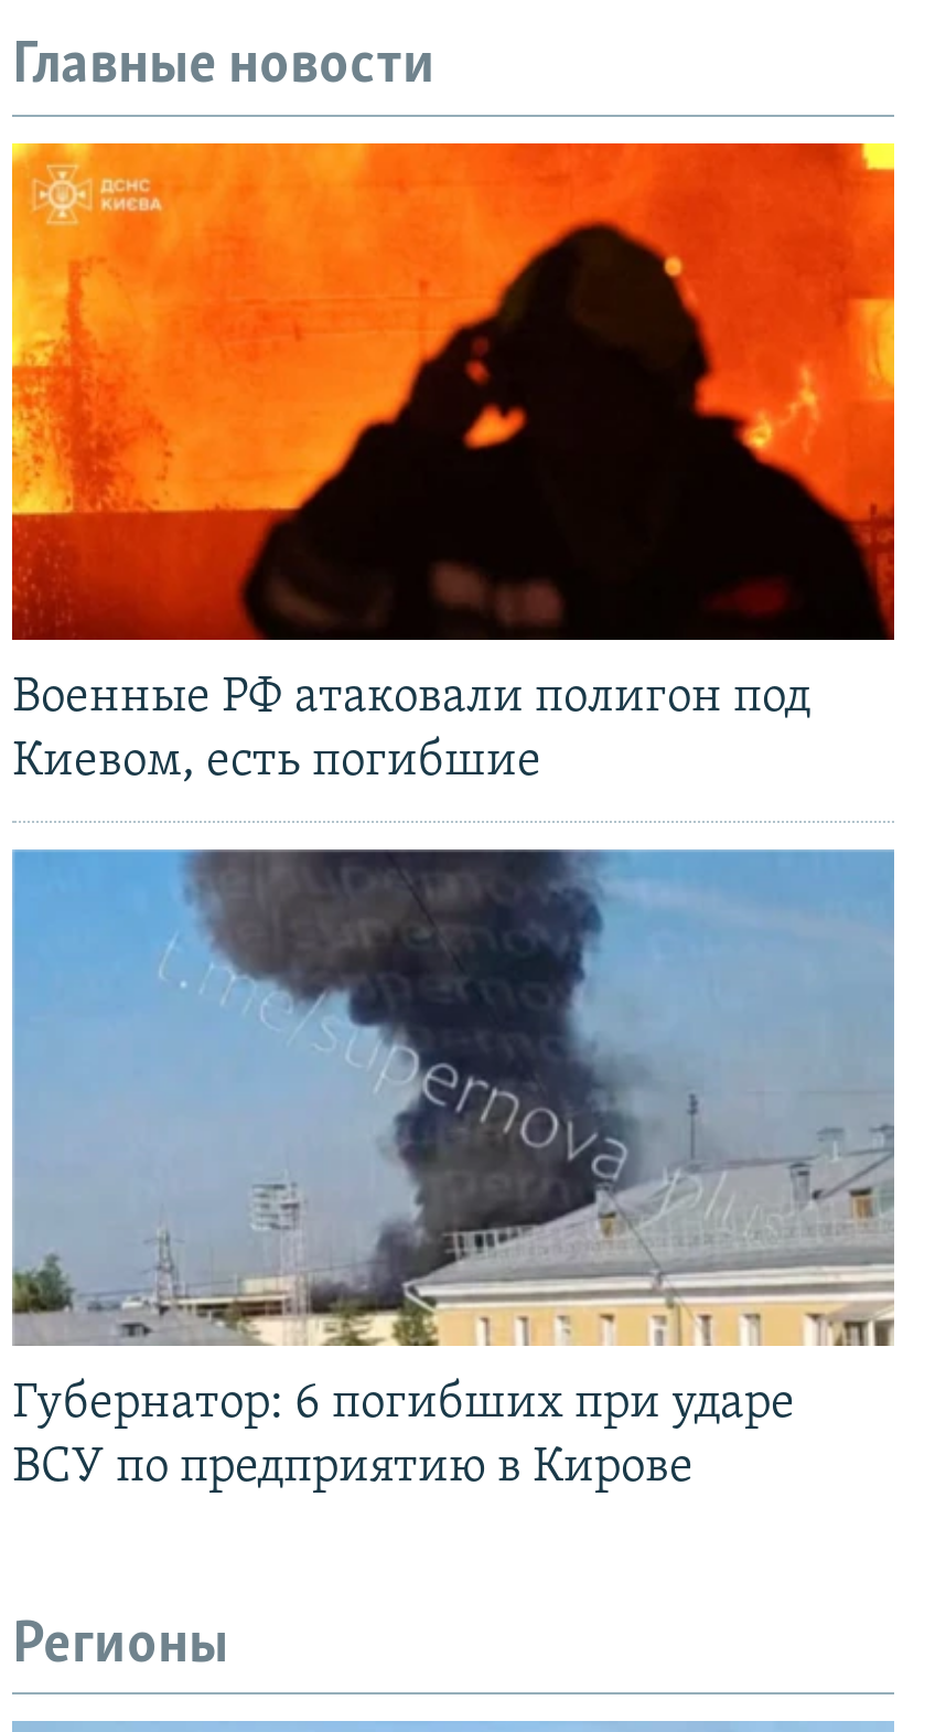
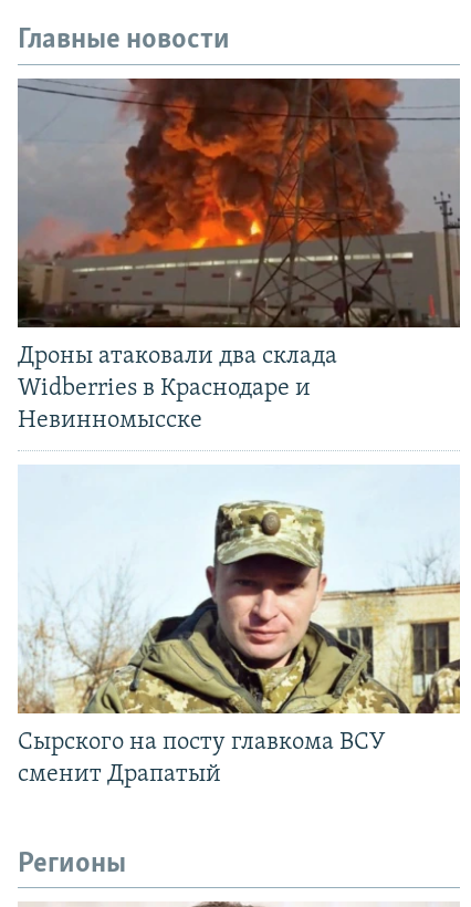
[10,141,896,787] [image] | Военные РФ атаковали полигон под | Киевом, есть погибшие -> [17,77,461,433] [image] | Дроны атаковали два склада | Widberries в Краснодаре и | Невинномысске
[12,847,894,1493] [image] | Губернатор: 6 погибших при ударе | ВСУ по предприятию в Кирове -> [18,465,460,787] [image] | Сырского на посту главкома ВСУ | сменит Драпатый

